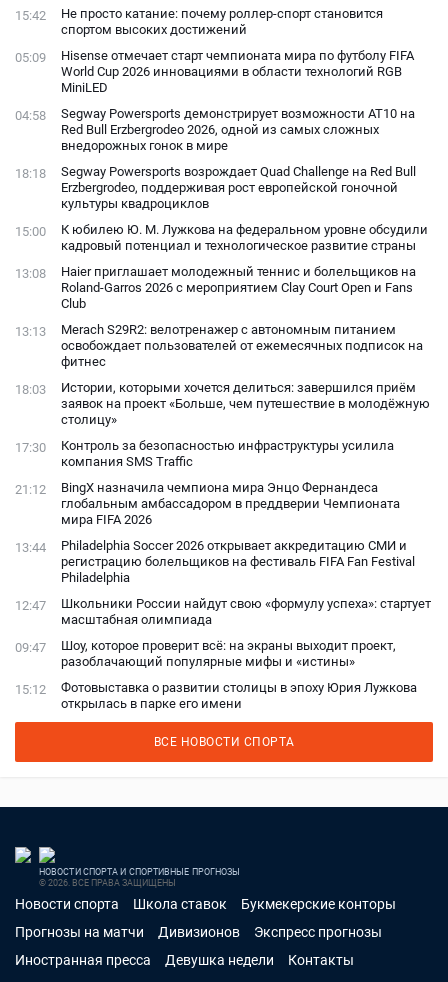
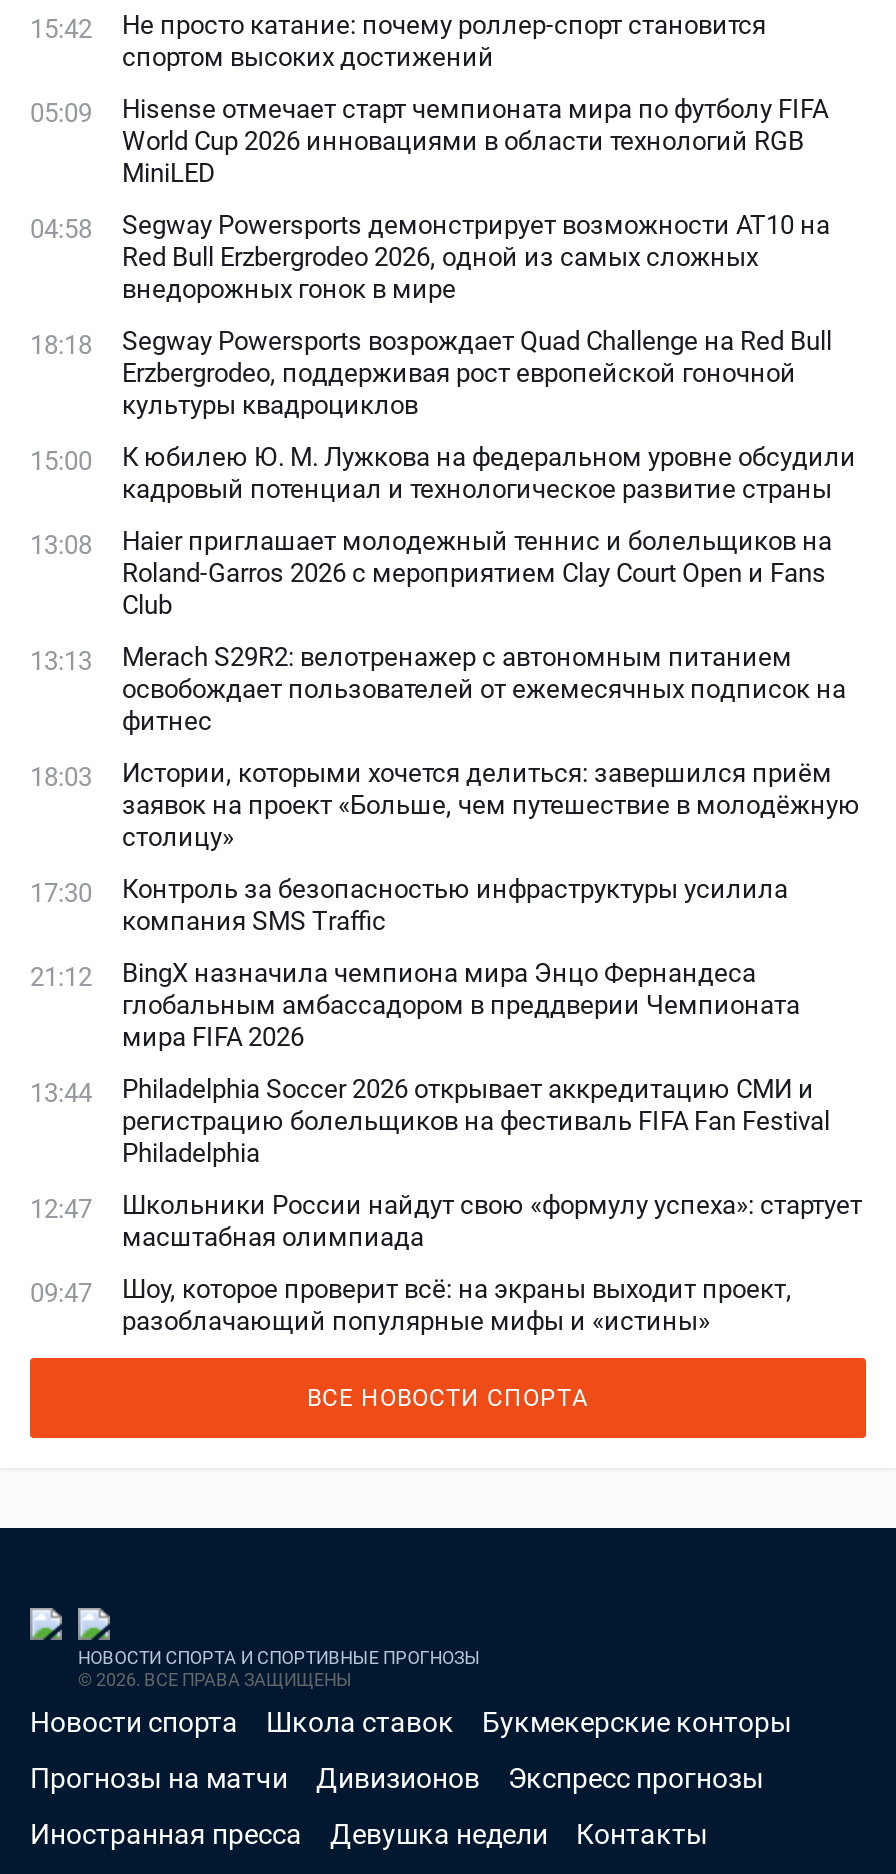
[15,680,417,711] 15:12 | Фотовыставка о развитии столицы в эпоху Юрия Лужкова | открылась в парке его имени -> none

